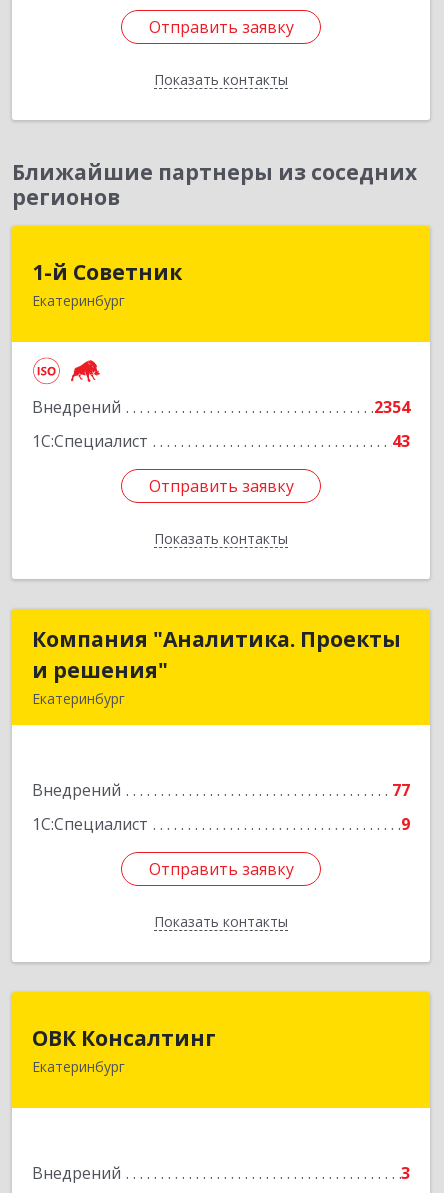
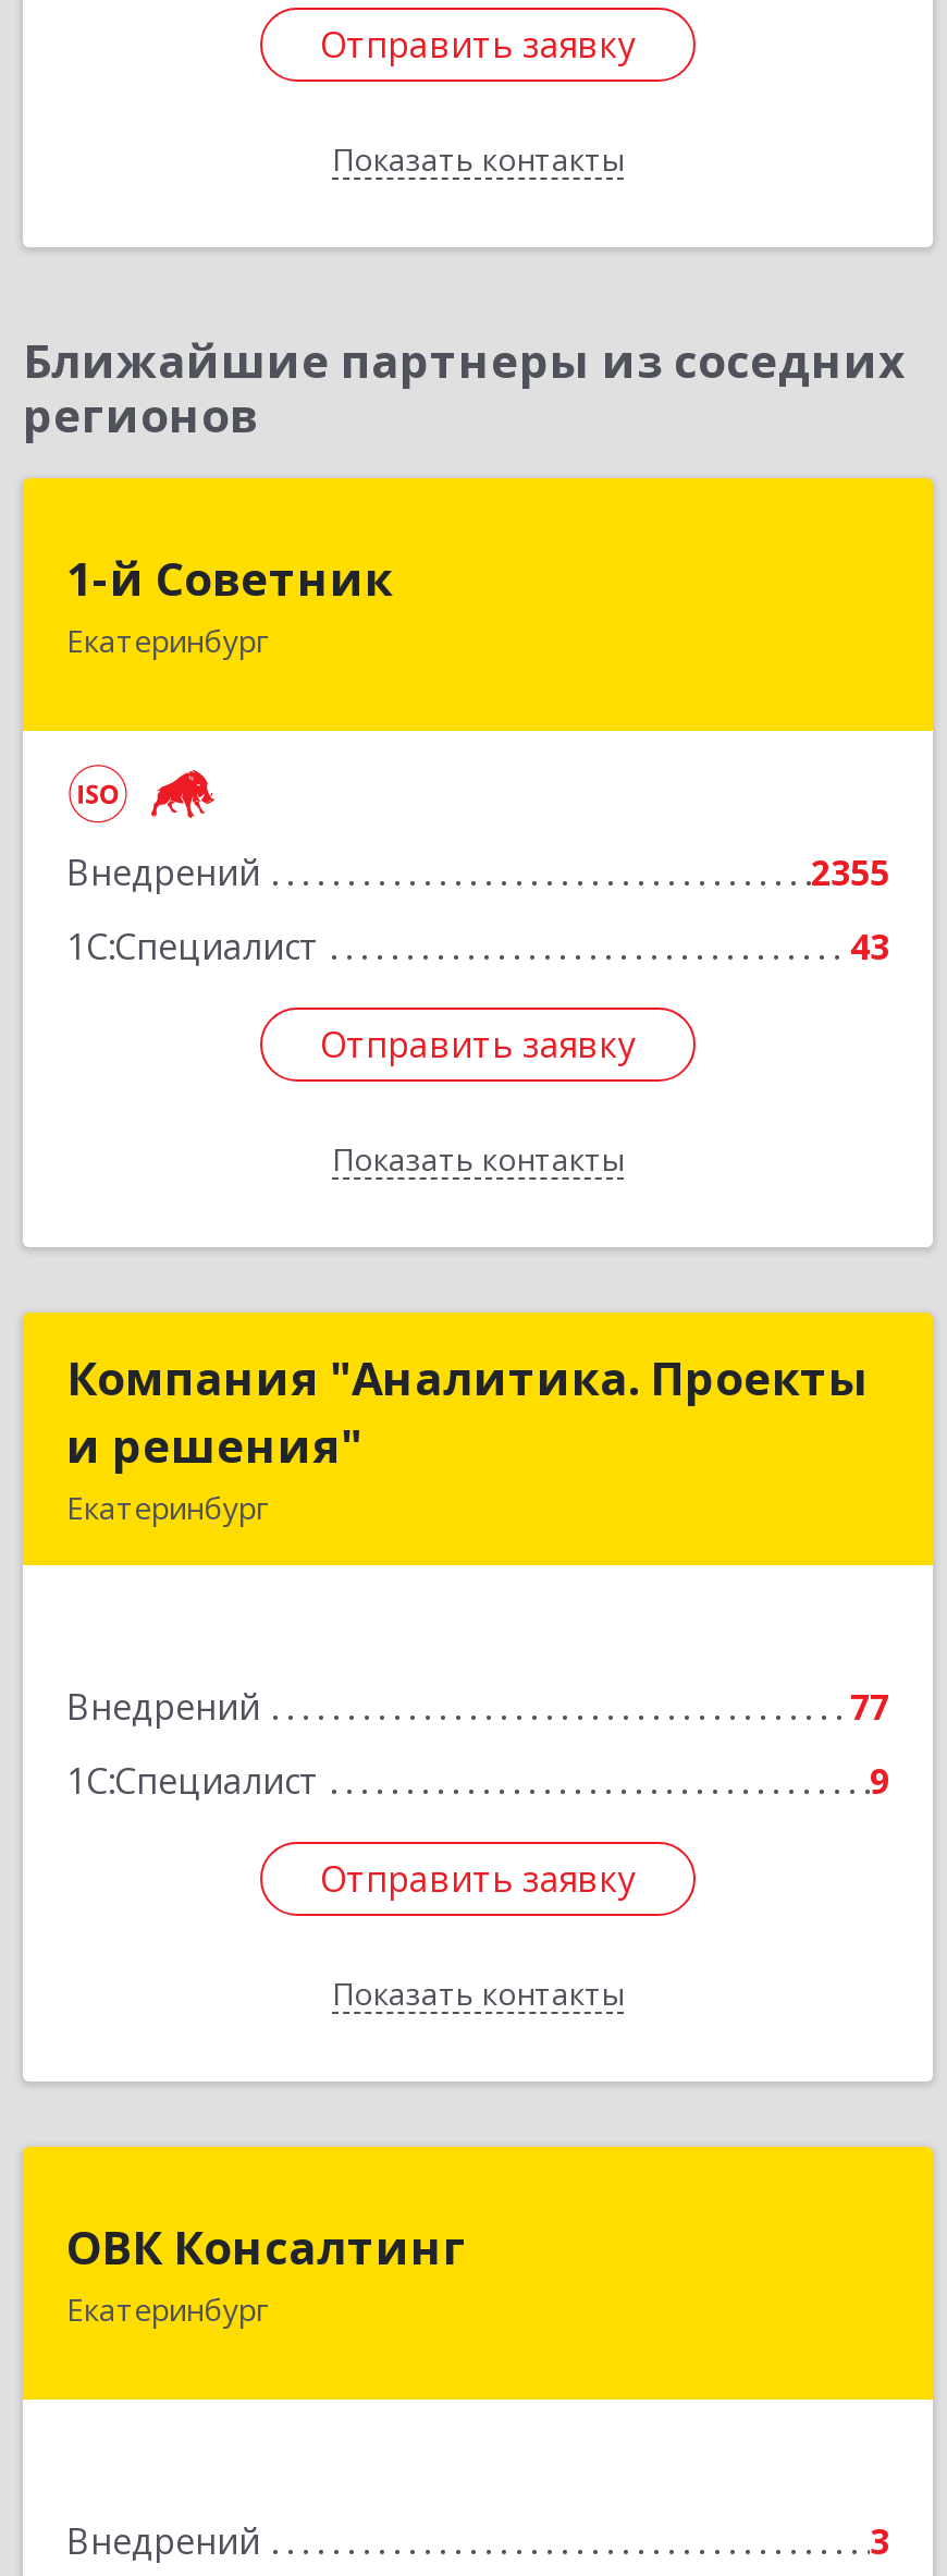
[374,396,410,418] 2354 -> [811,849,889,896] 2355

